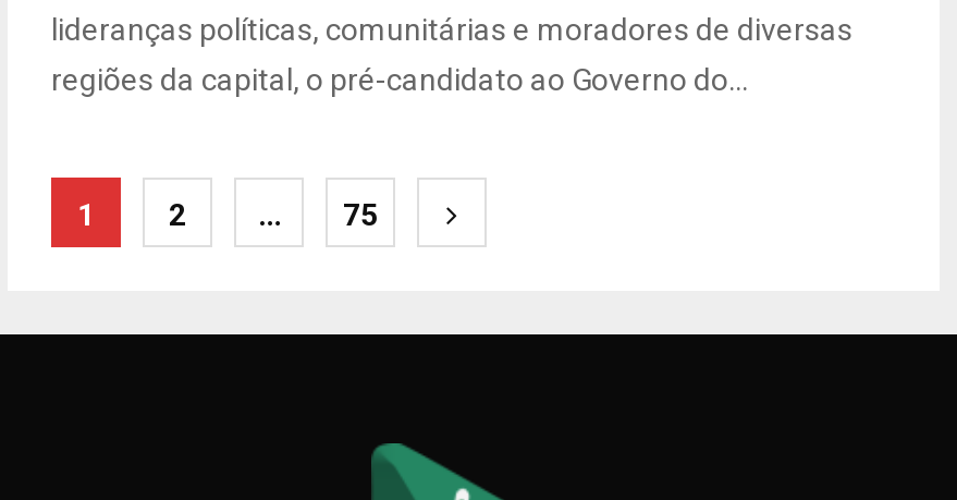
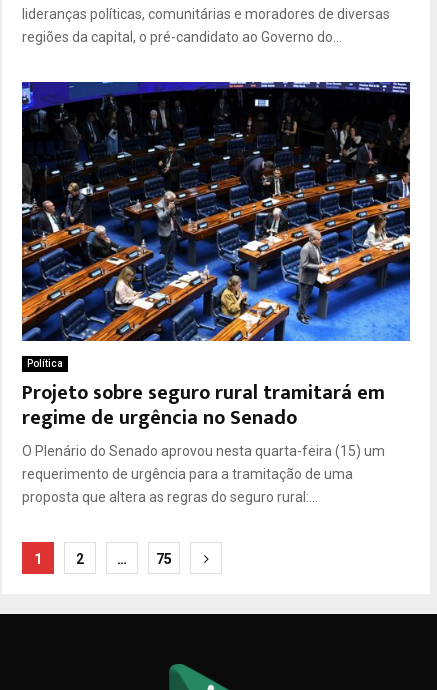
none -> [21,81,411,505] [image] | Política | Projeto sobre seguro rural tramitará em | regime de urgência no Senado | O Plenário do Senado aprovou nesta quarta-feira (15) um | requerimento de urgência para a tramitação de uma | proposta que altera as regras do seguro rural:...

